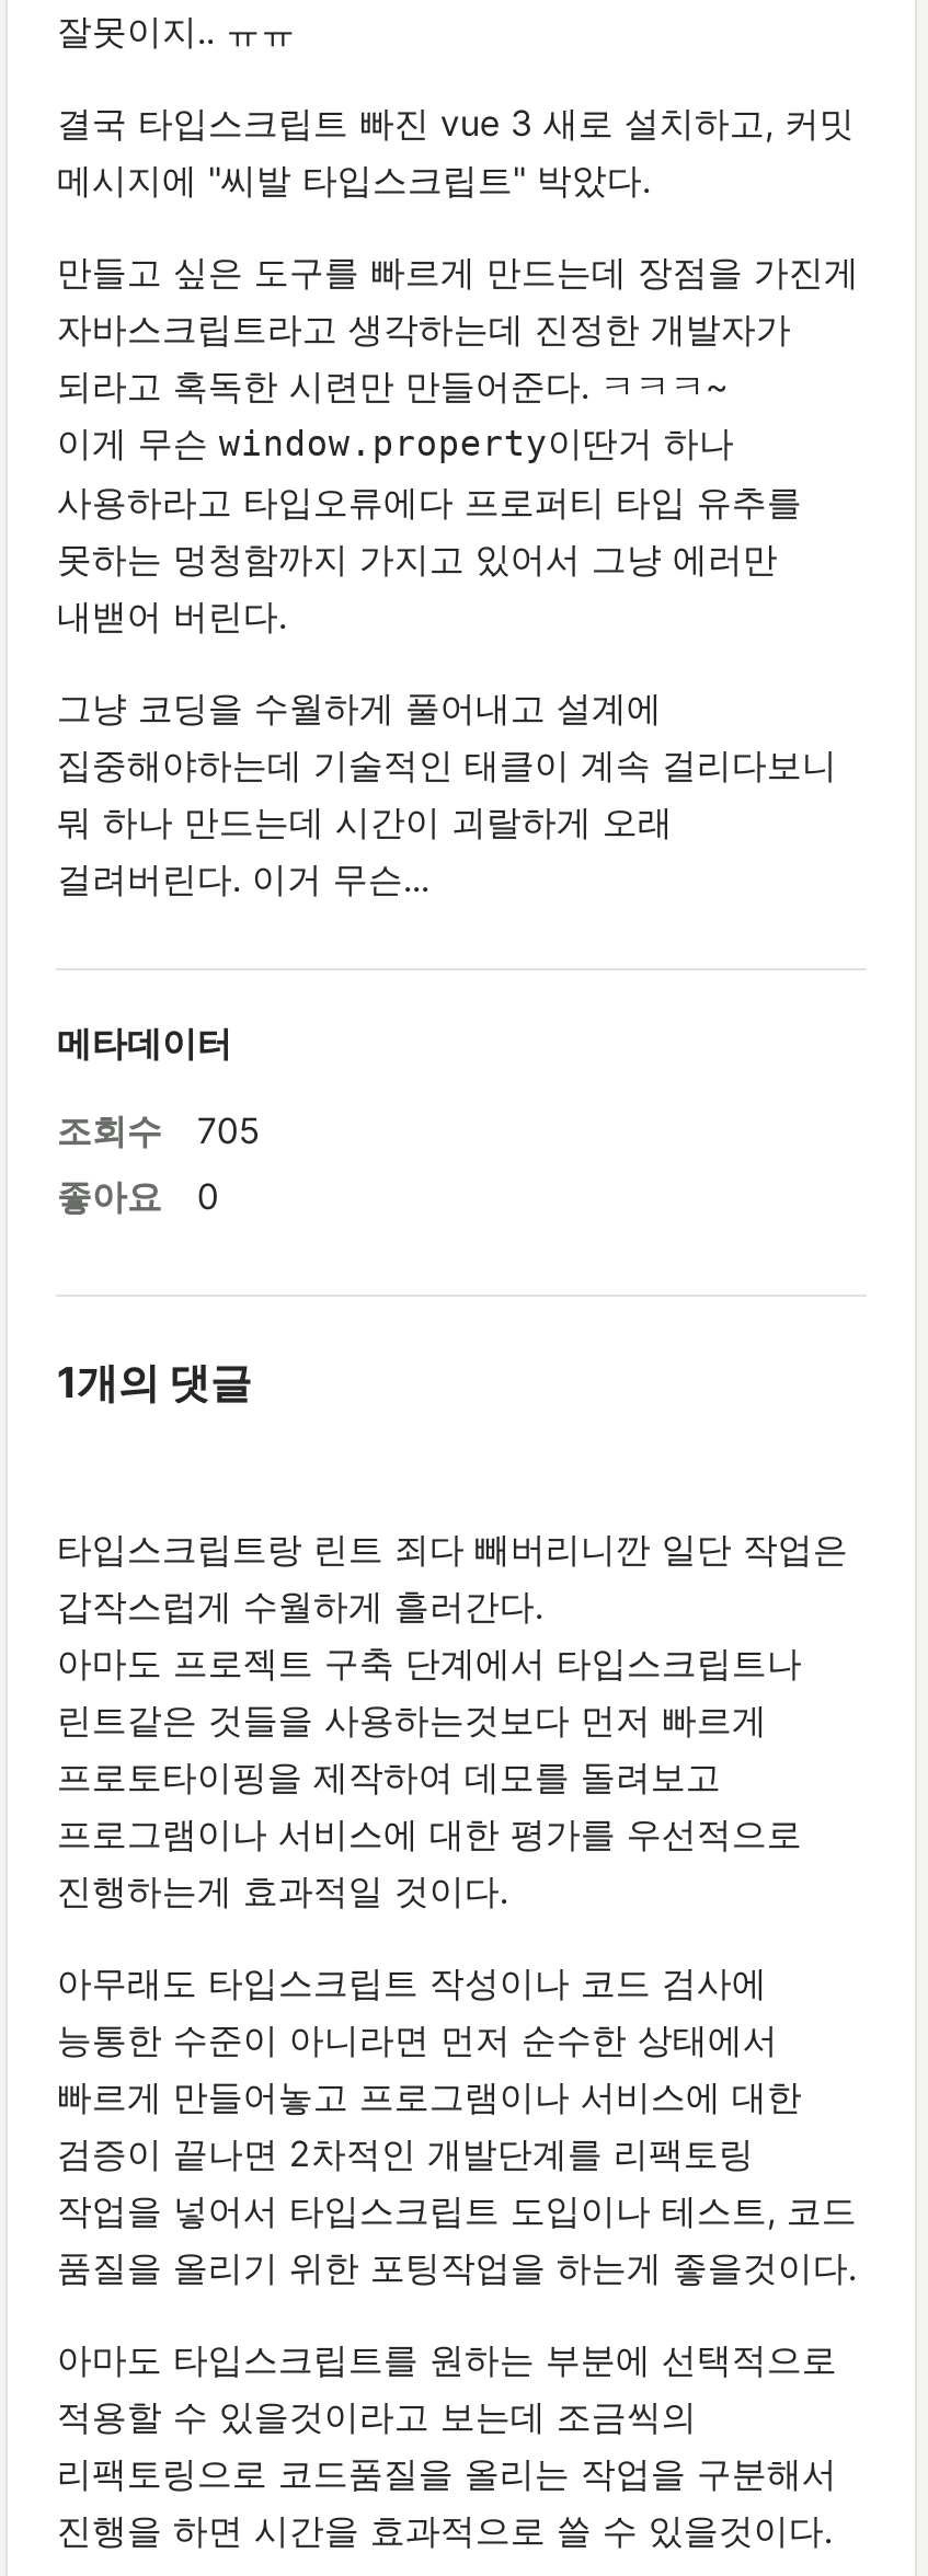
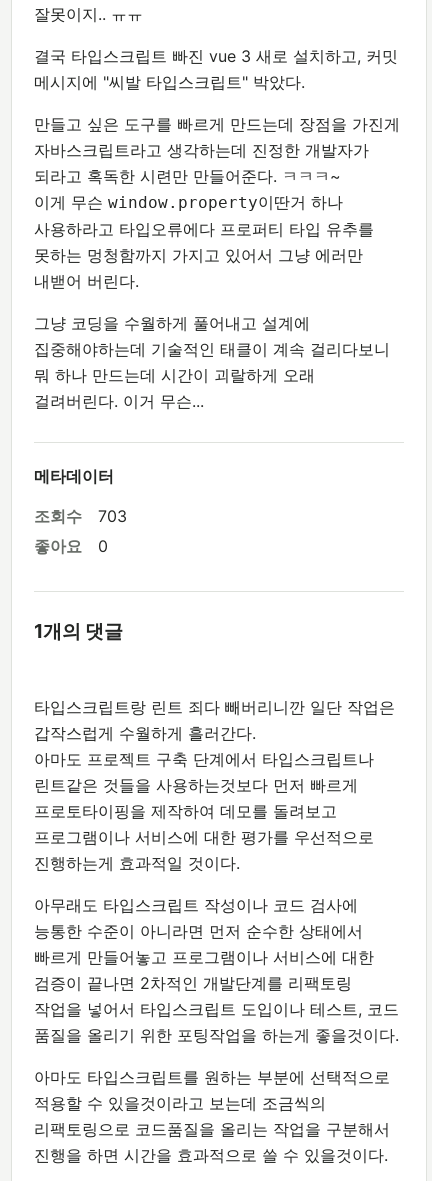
[57,1108,261,1151] 조회수 705 -> [34,506,127,526] 조회수 703

